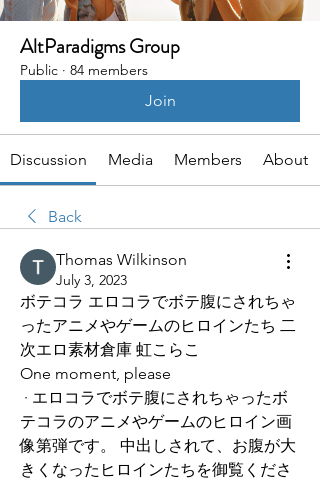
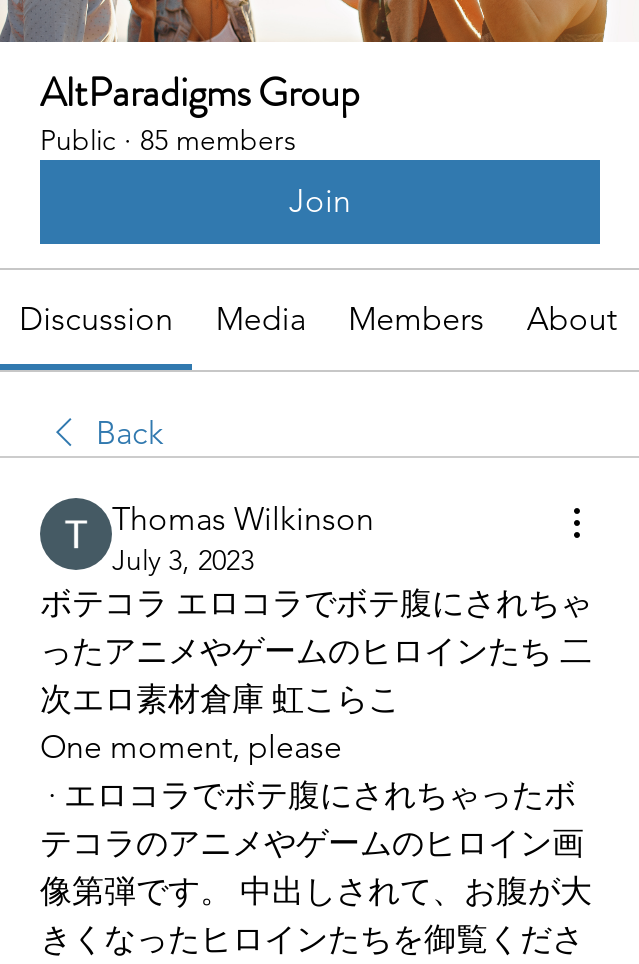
[20,61,148,79] Public · 84 members -> [40,122,296,158] Public · 85 members

